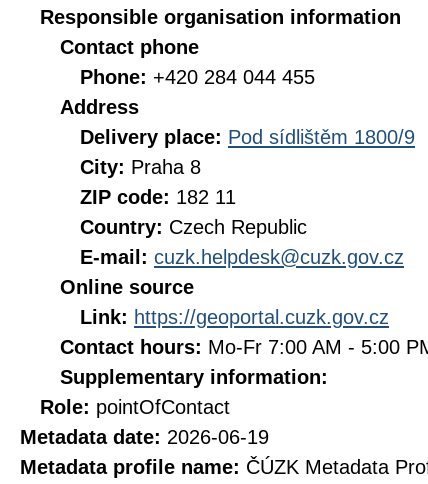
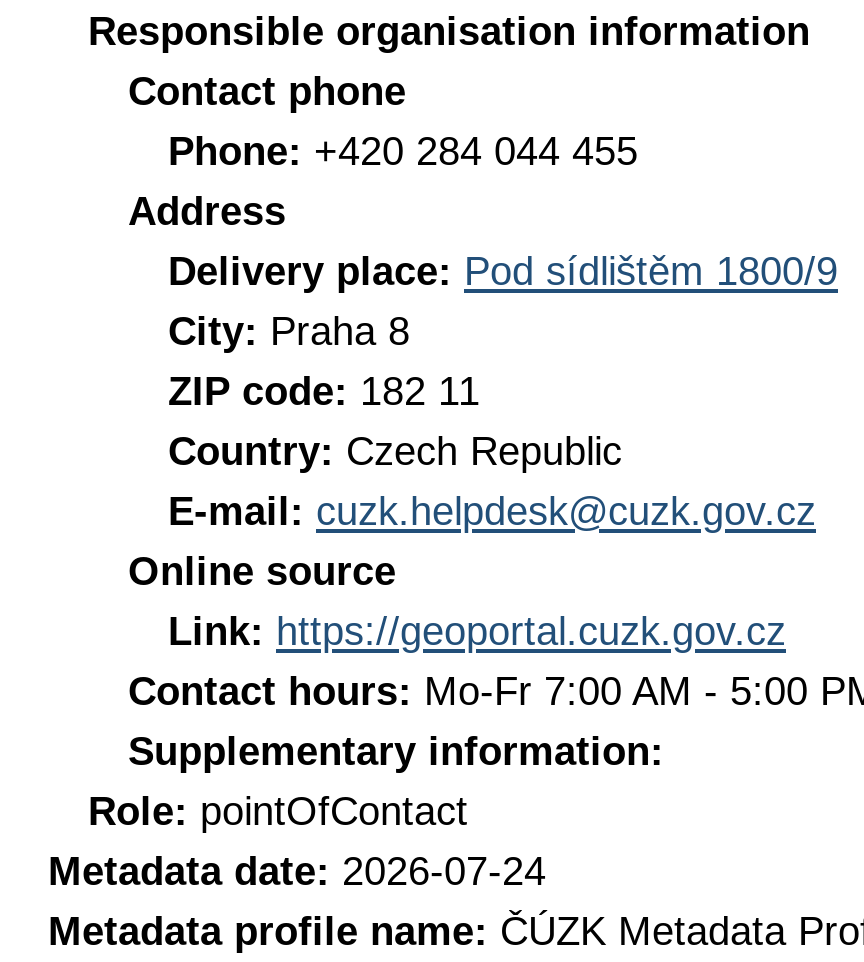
[20,426,269,448] Metadata date: 2026-06-19 -> [48,849,546,893] Metadata date: 2026-07-24

